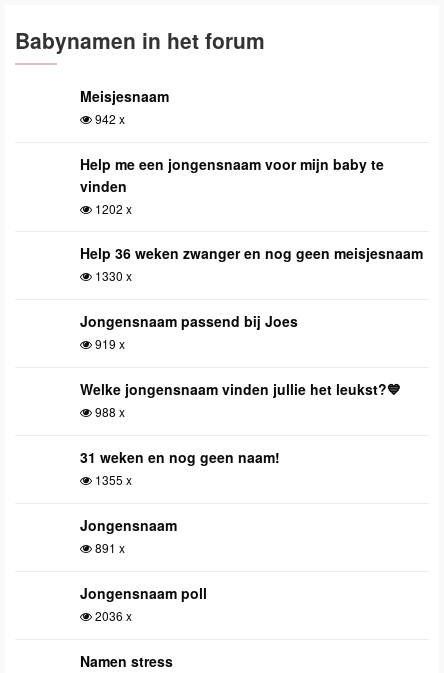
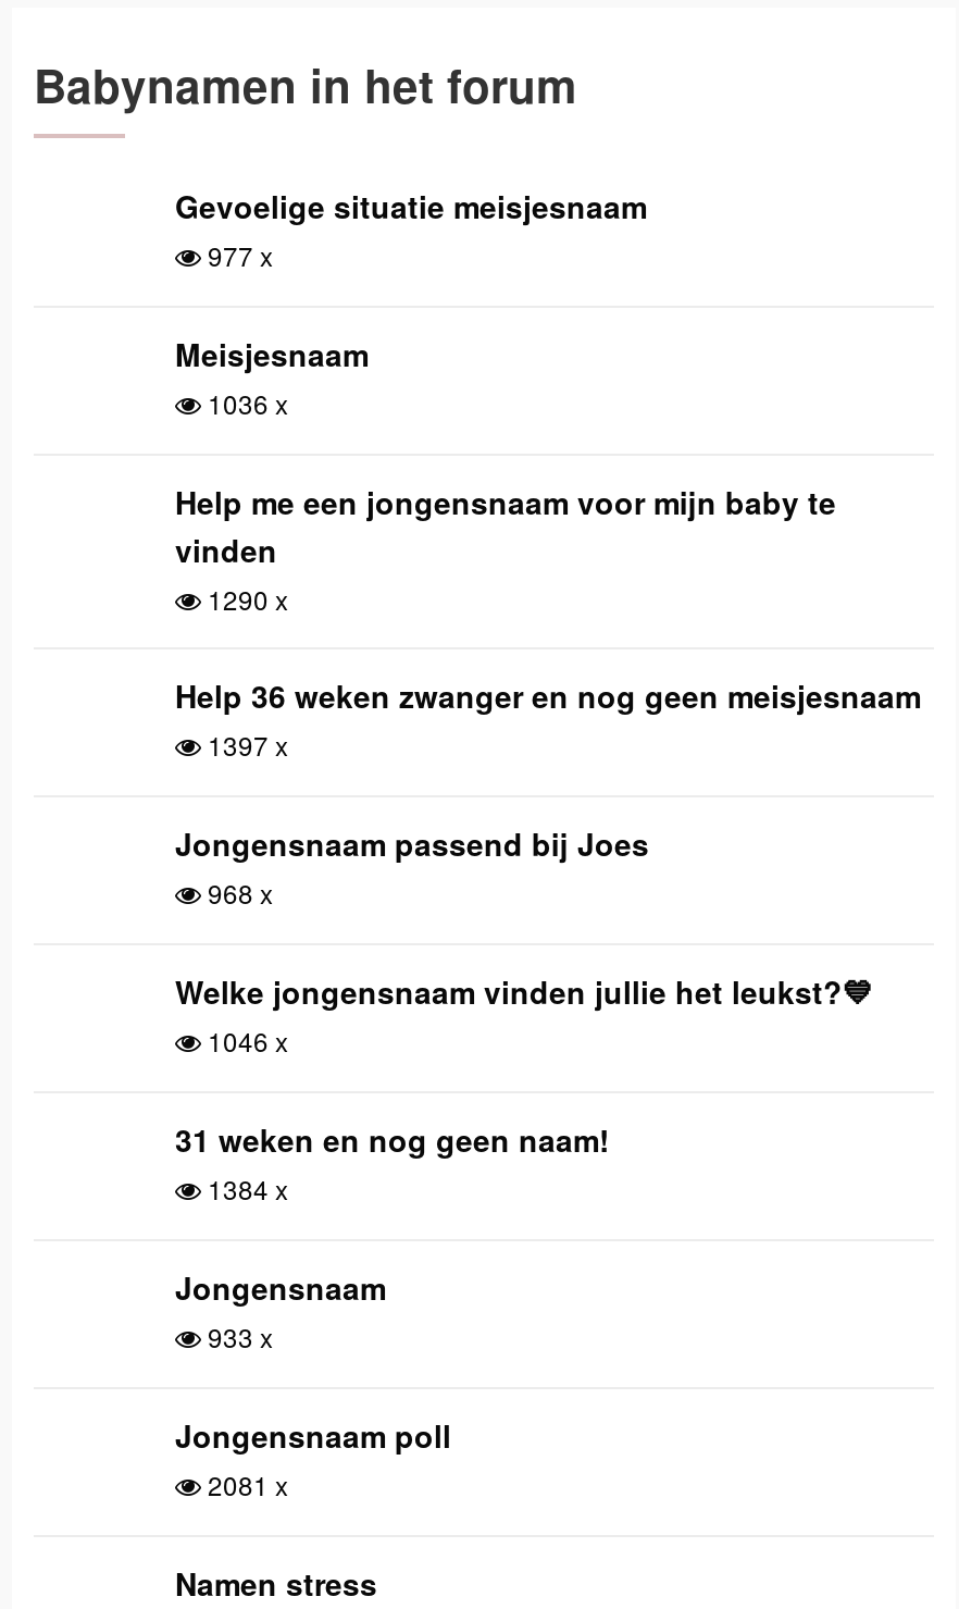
none -> [175,184,647,273] Gevoelige situatie meisjesnaam | 977 x
[92,110,125,127] 942 x -> [201,384,288,421] 1036 x
[92,200,132,217] 1202 x -> [201,580,288,617] 1290 x
[92,267,132,284] 1330 x -> [201,726,288,763] 1397 x
[92,335,125,352] 919 x -> [201,874,273,911] 968 x
[92,403,125,420] 988 x -> [201,1022,288,1059] 1046 x
[92,471,132,488] 1355 x -> [201,1169,288,1206] 1384 x
[92,539,125,556] 891 x -> [201,1317,273,1354] 933 x
[92,607,132,624] 2036 x -> [201,1465,288,1502] 2081 x

